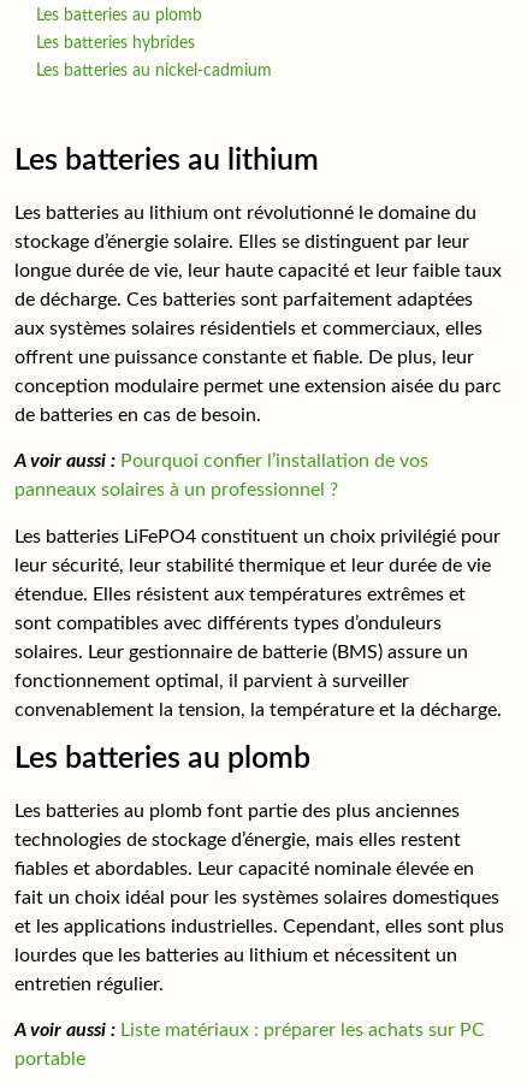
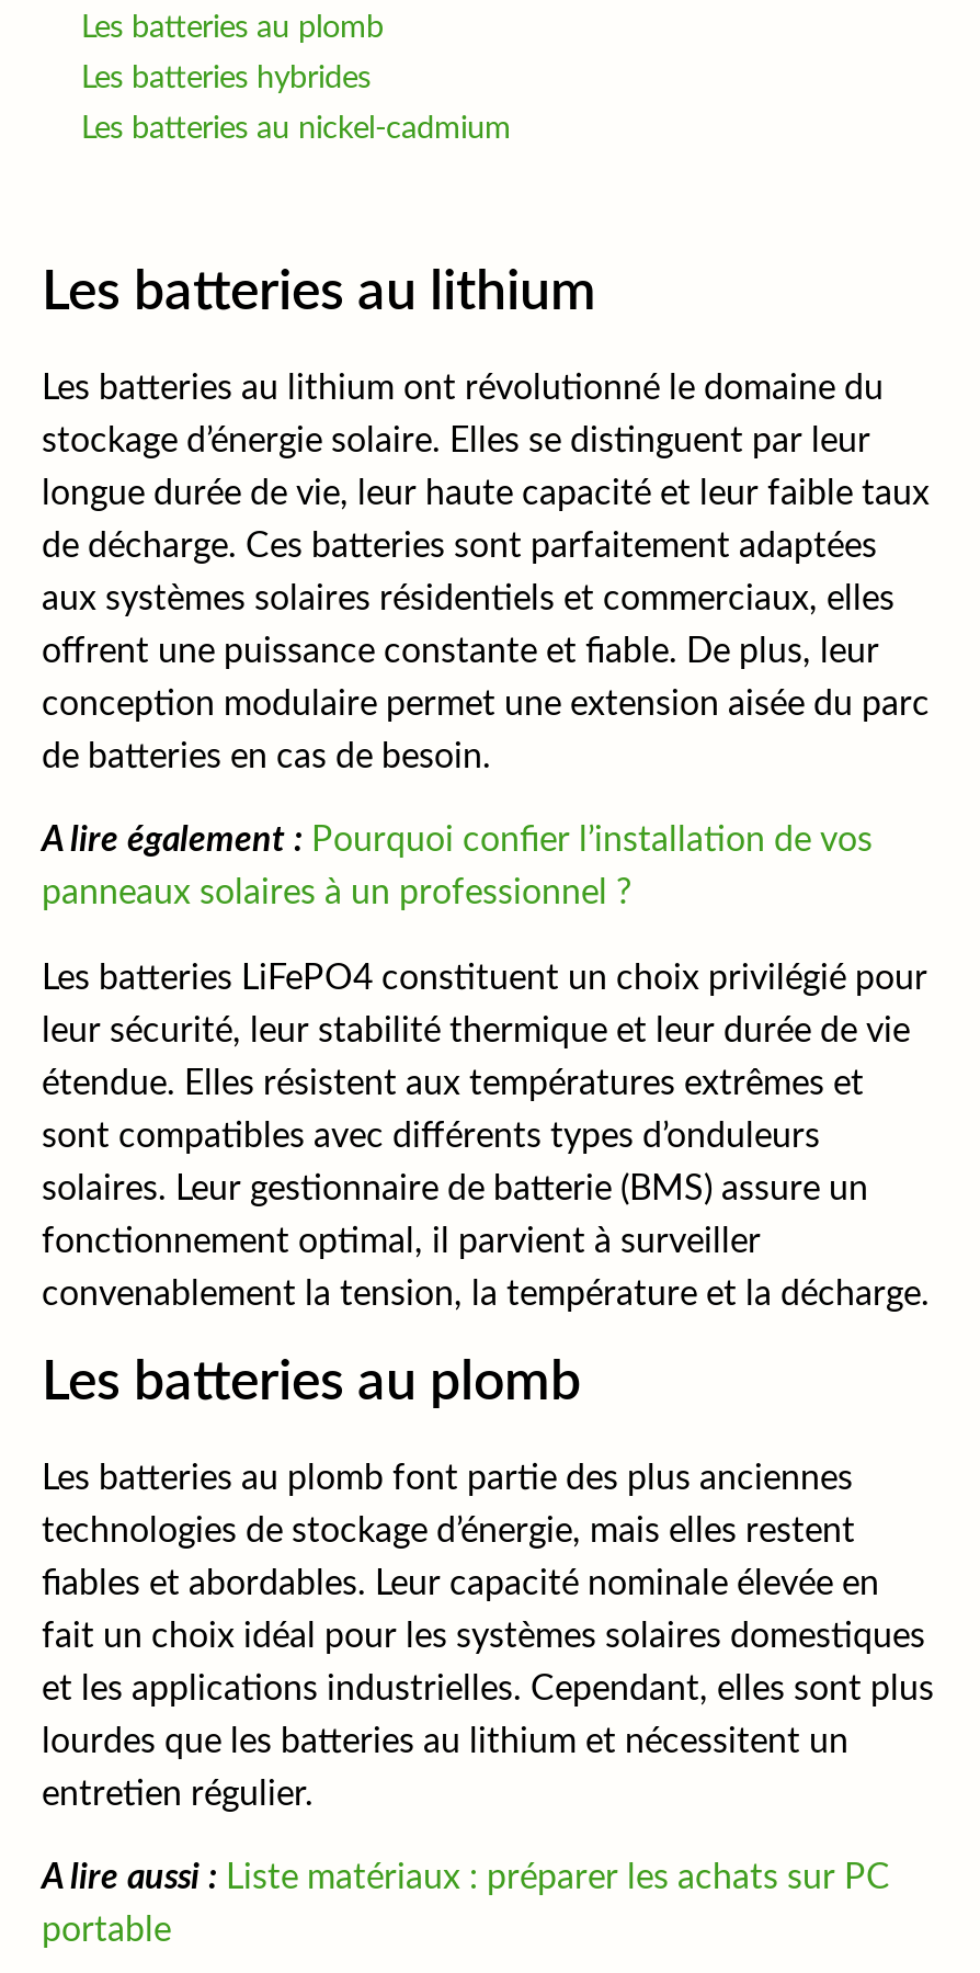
[14,451,428,471] A voir aussi : Pourquoi confier l’installation de vos -> [42,823,873,858] A lire également : Pourquoi confier l’installation de vos
[14,1021,485,1040] A voir aussi : Liste matériaux : préparer les achats sur PC -> [42,1861,890,1896] A lire aussi : Liste matériaux : préparer les achats sur PC

